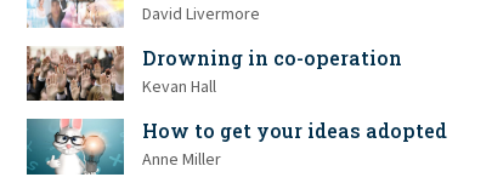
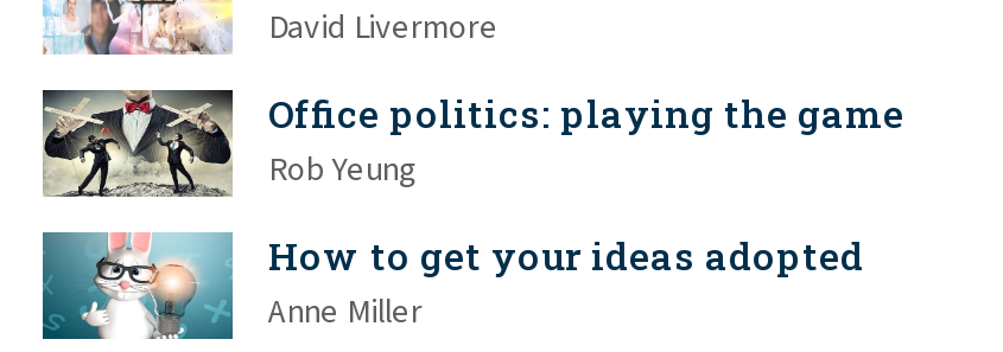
[26,45,402,102] [image] | Drowning in co-operation | Kevan Hall -> [40,88,904,199] [image] | Office politics: playing the game | Rob Yeung

